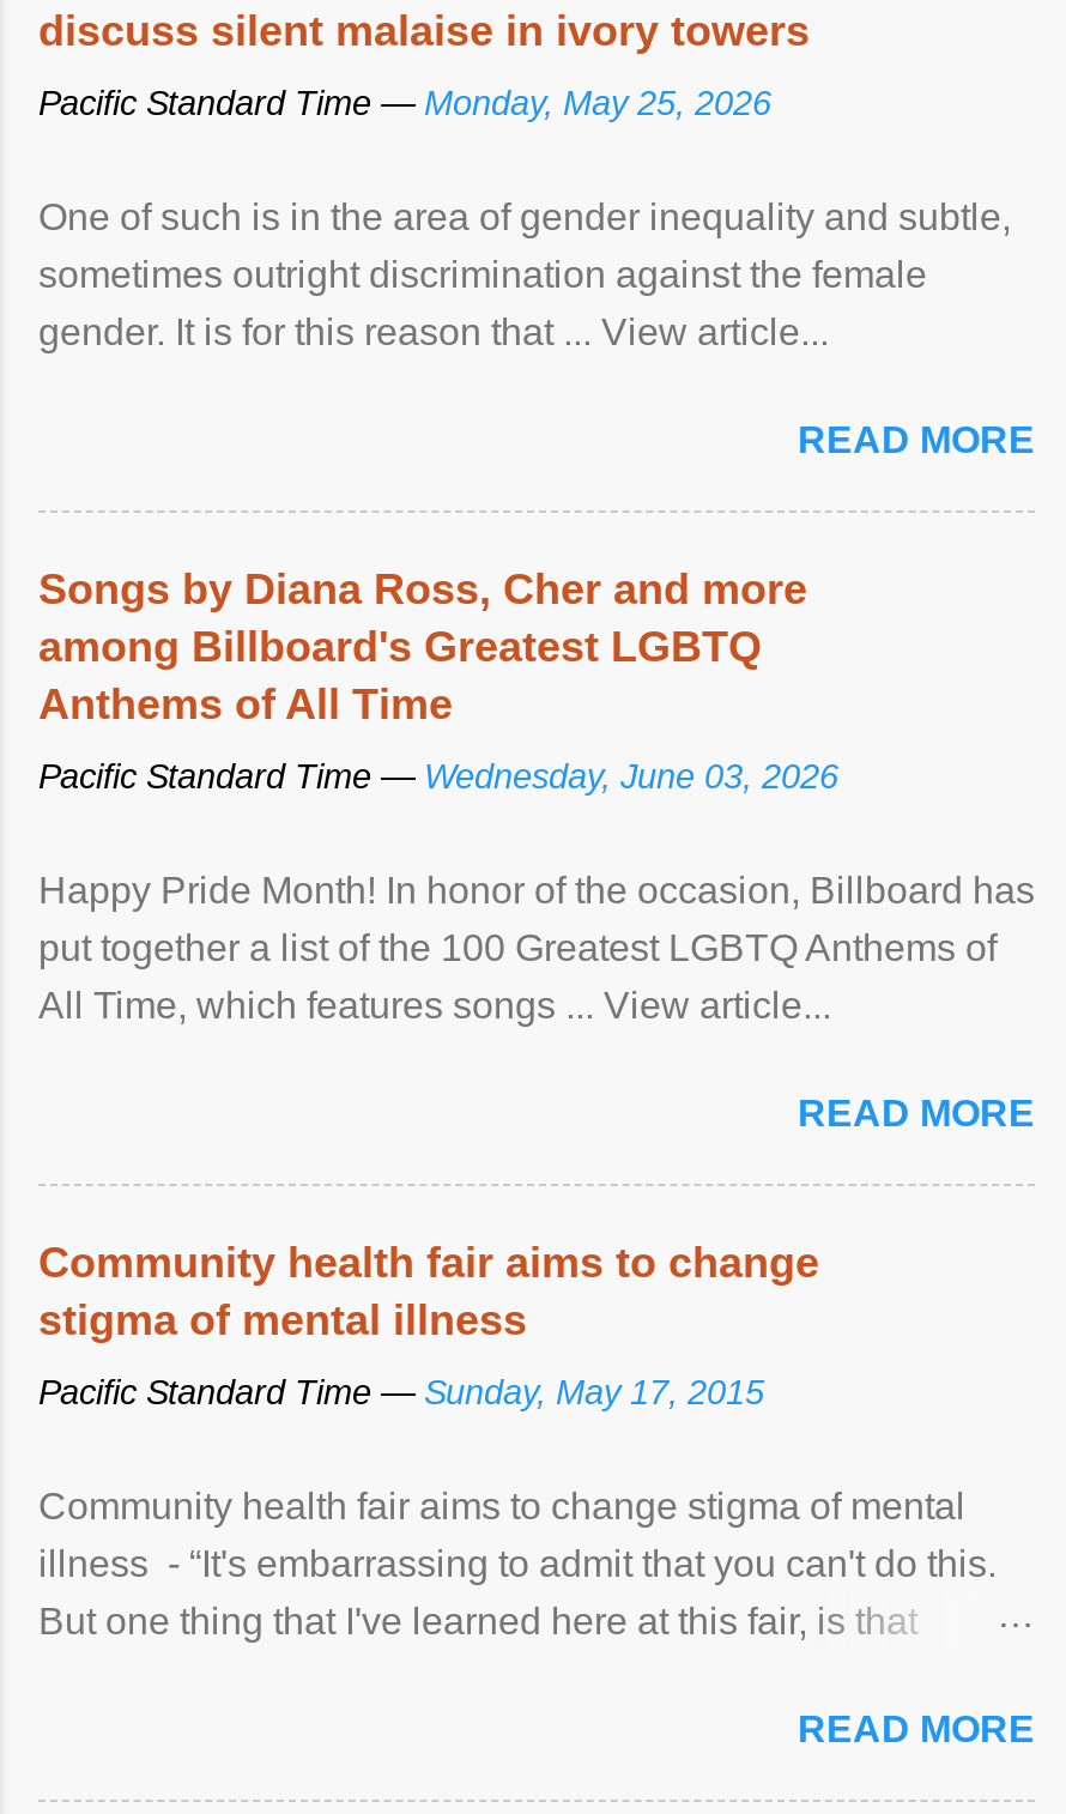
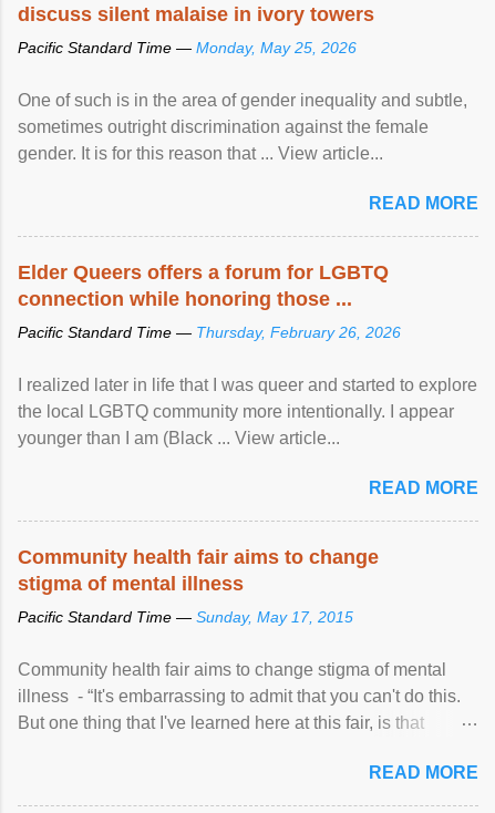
[38,565,807,728] Songs by Diana Ross, Cher and more | among Billboard's Greatest LGBTQ | Anthems of All Time -> [18,261,389,310] Elder Queers offers a forum for LGBTQ | connection while honoring those ...
[38,756,838,795] Pacific Standard Time — Wednesday, June 03, 2026 -> [18,323,401,341] Pacific Standard Time — Thursday, February 26, 2026
[38,869,1035,1025] Happy Pride Month! In honor of the occasion, Billboard has | put together a list of the 100 Greatest LGBTQ Anthems of | All Time, which features songs ... View article... -> [18,375,477,447] I realized later in life that I was queer and started to explore | the local LGBTQ community more intentionally. I appear | younger than I am (Black ... View article...

